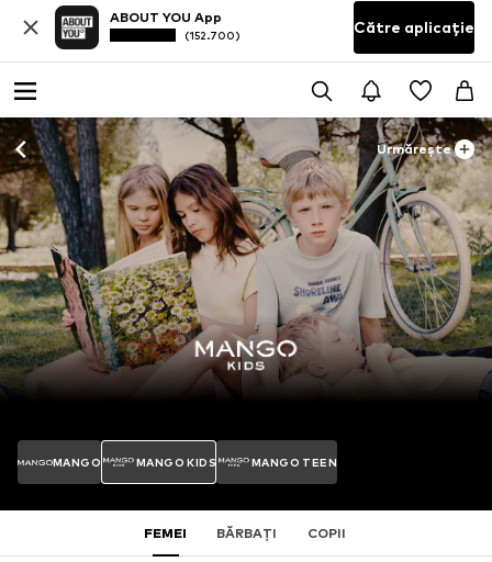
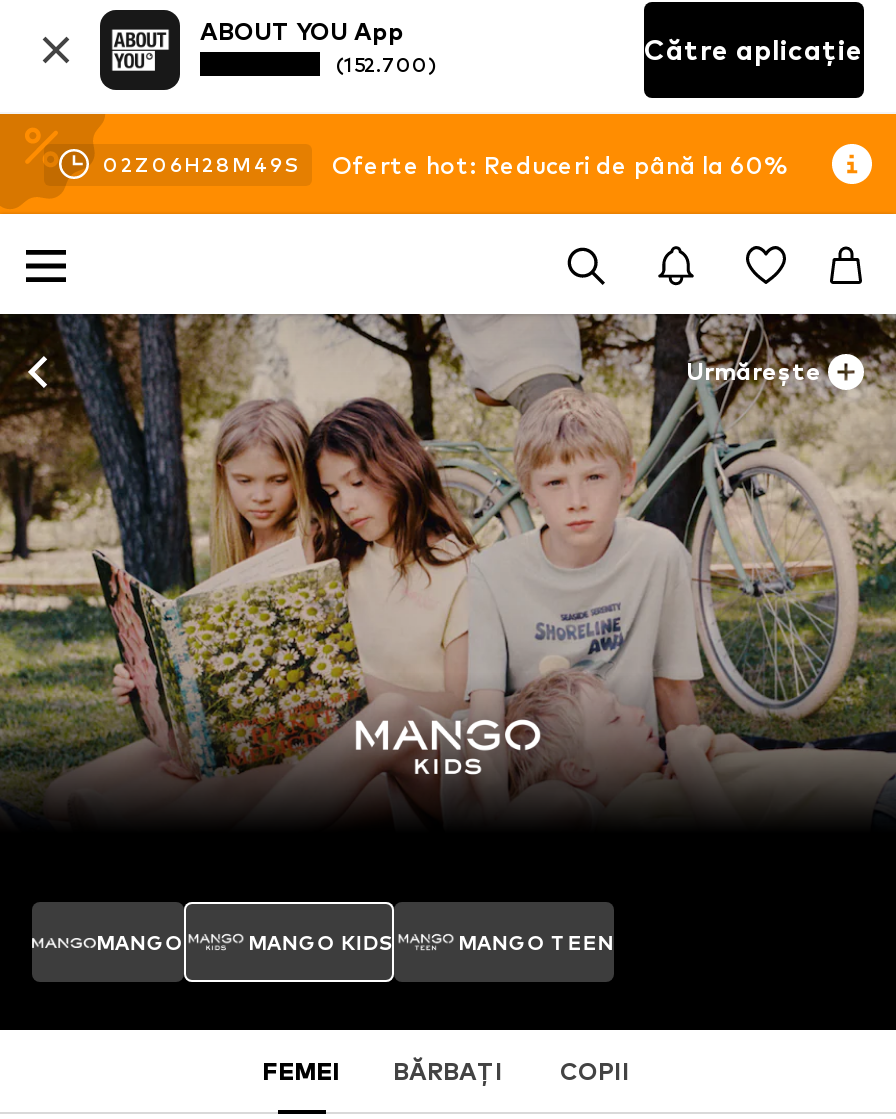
none -> [103,149,790,179] 02 Z 06 H 28 M 49 S | Oferte hot: Reduceri de până la 60%

